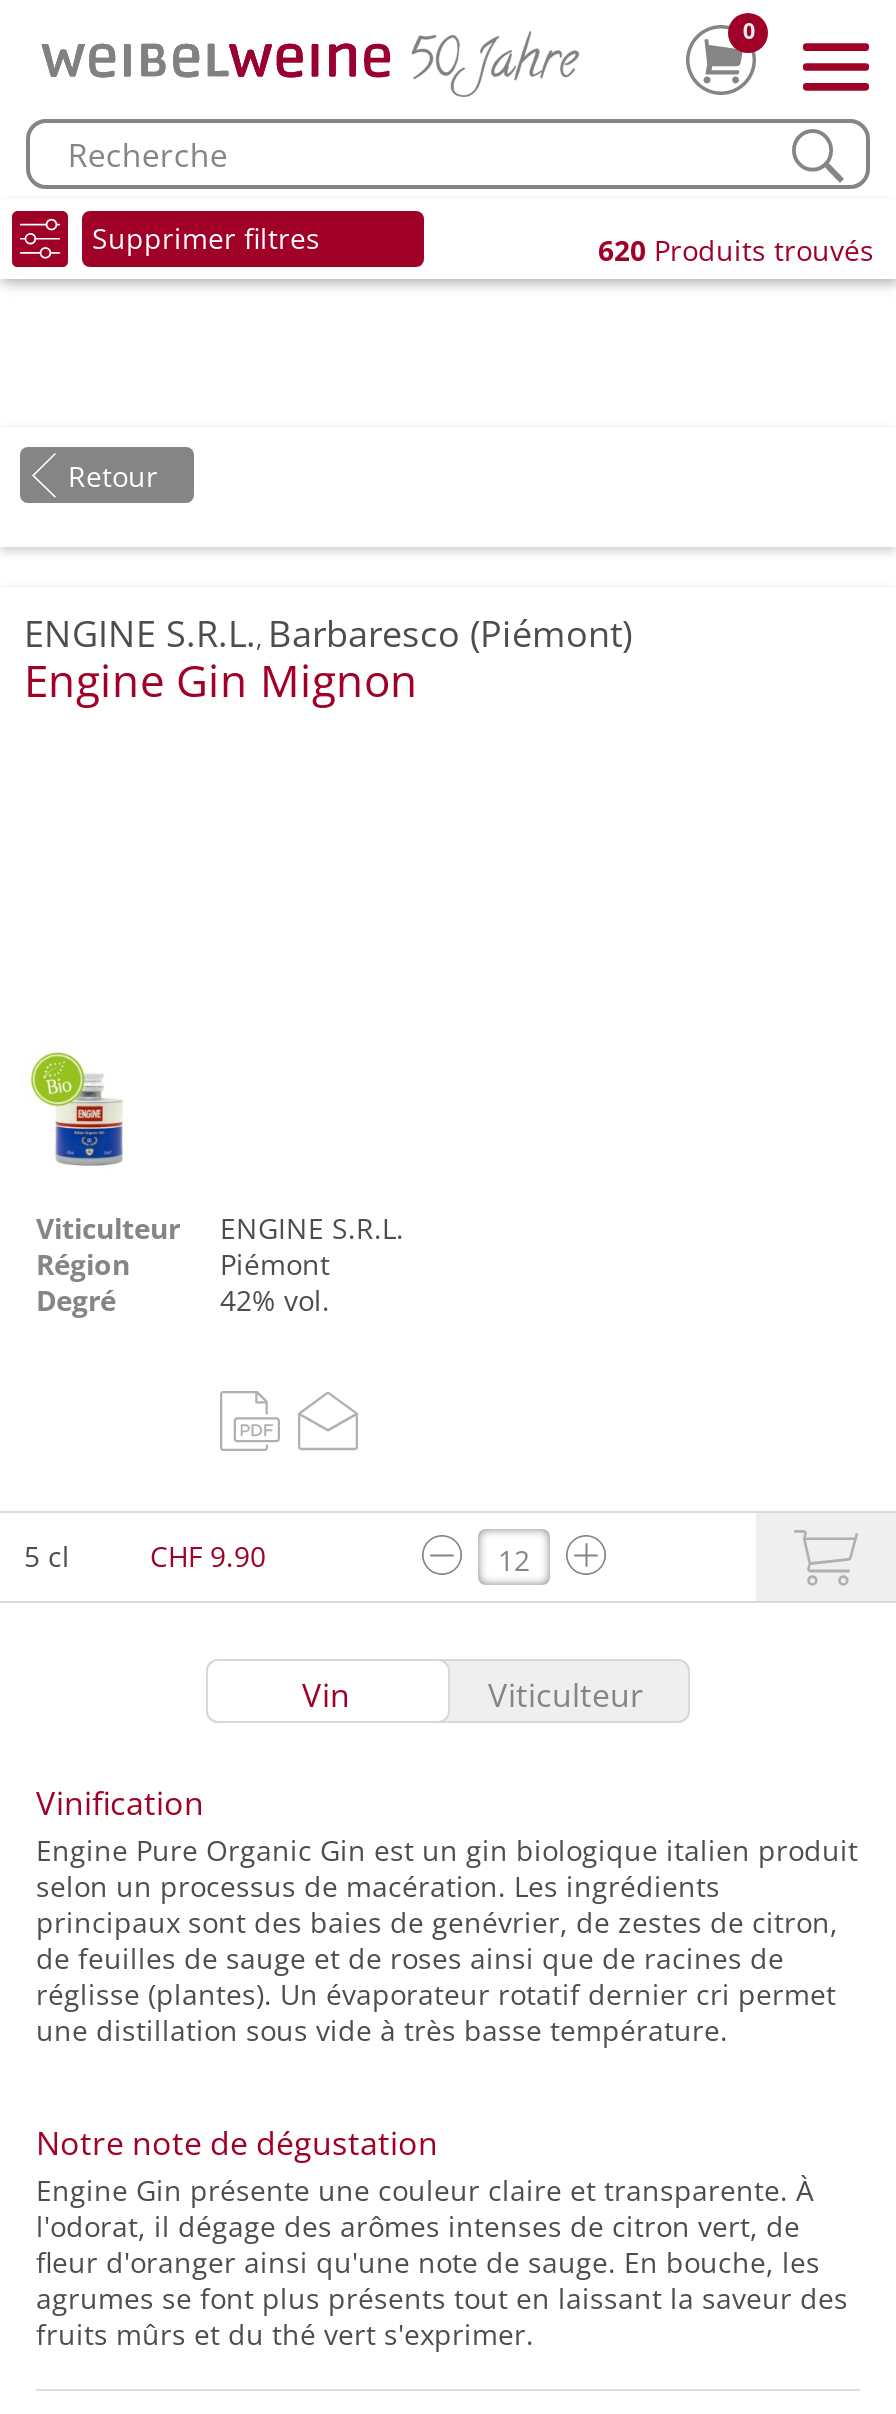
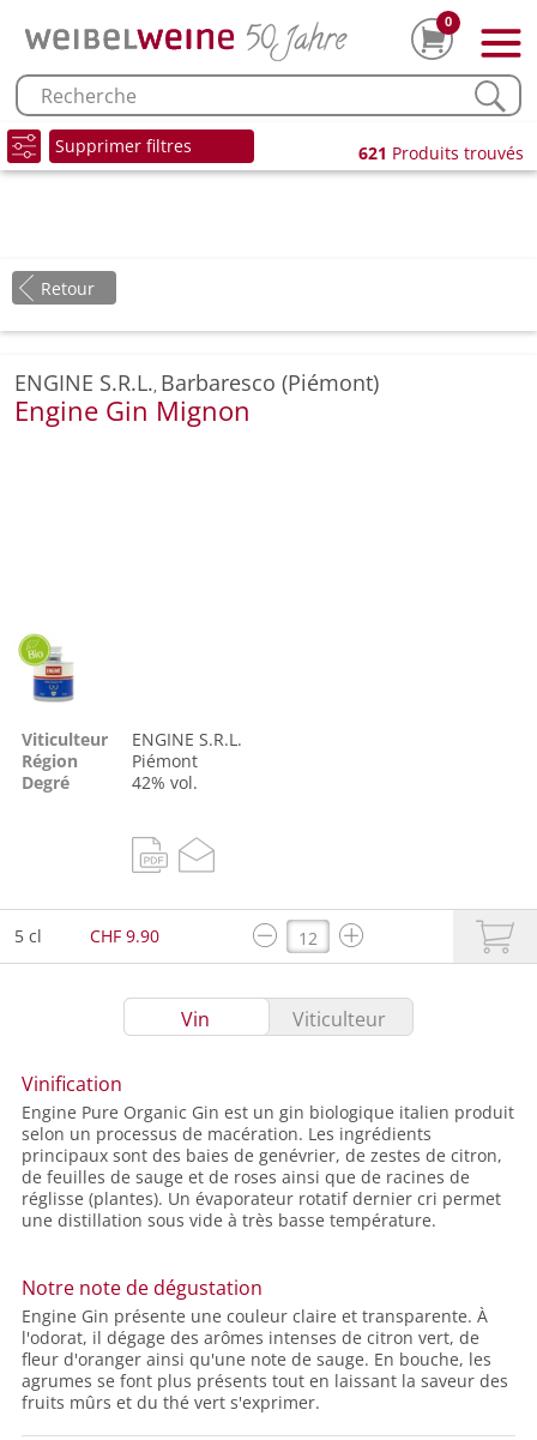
[598,231,874,269] 620 Produits trouvés -> [358,141,524,164] 621 Produits trouvés

